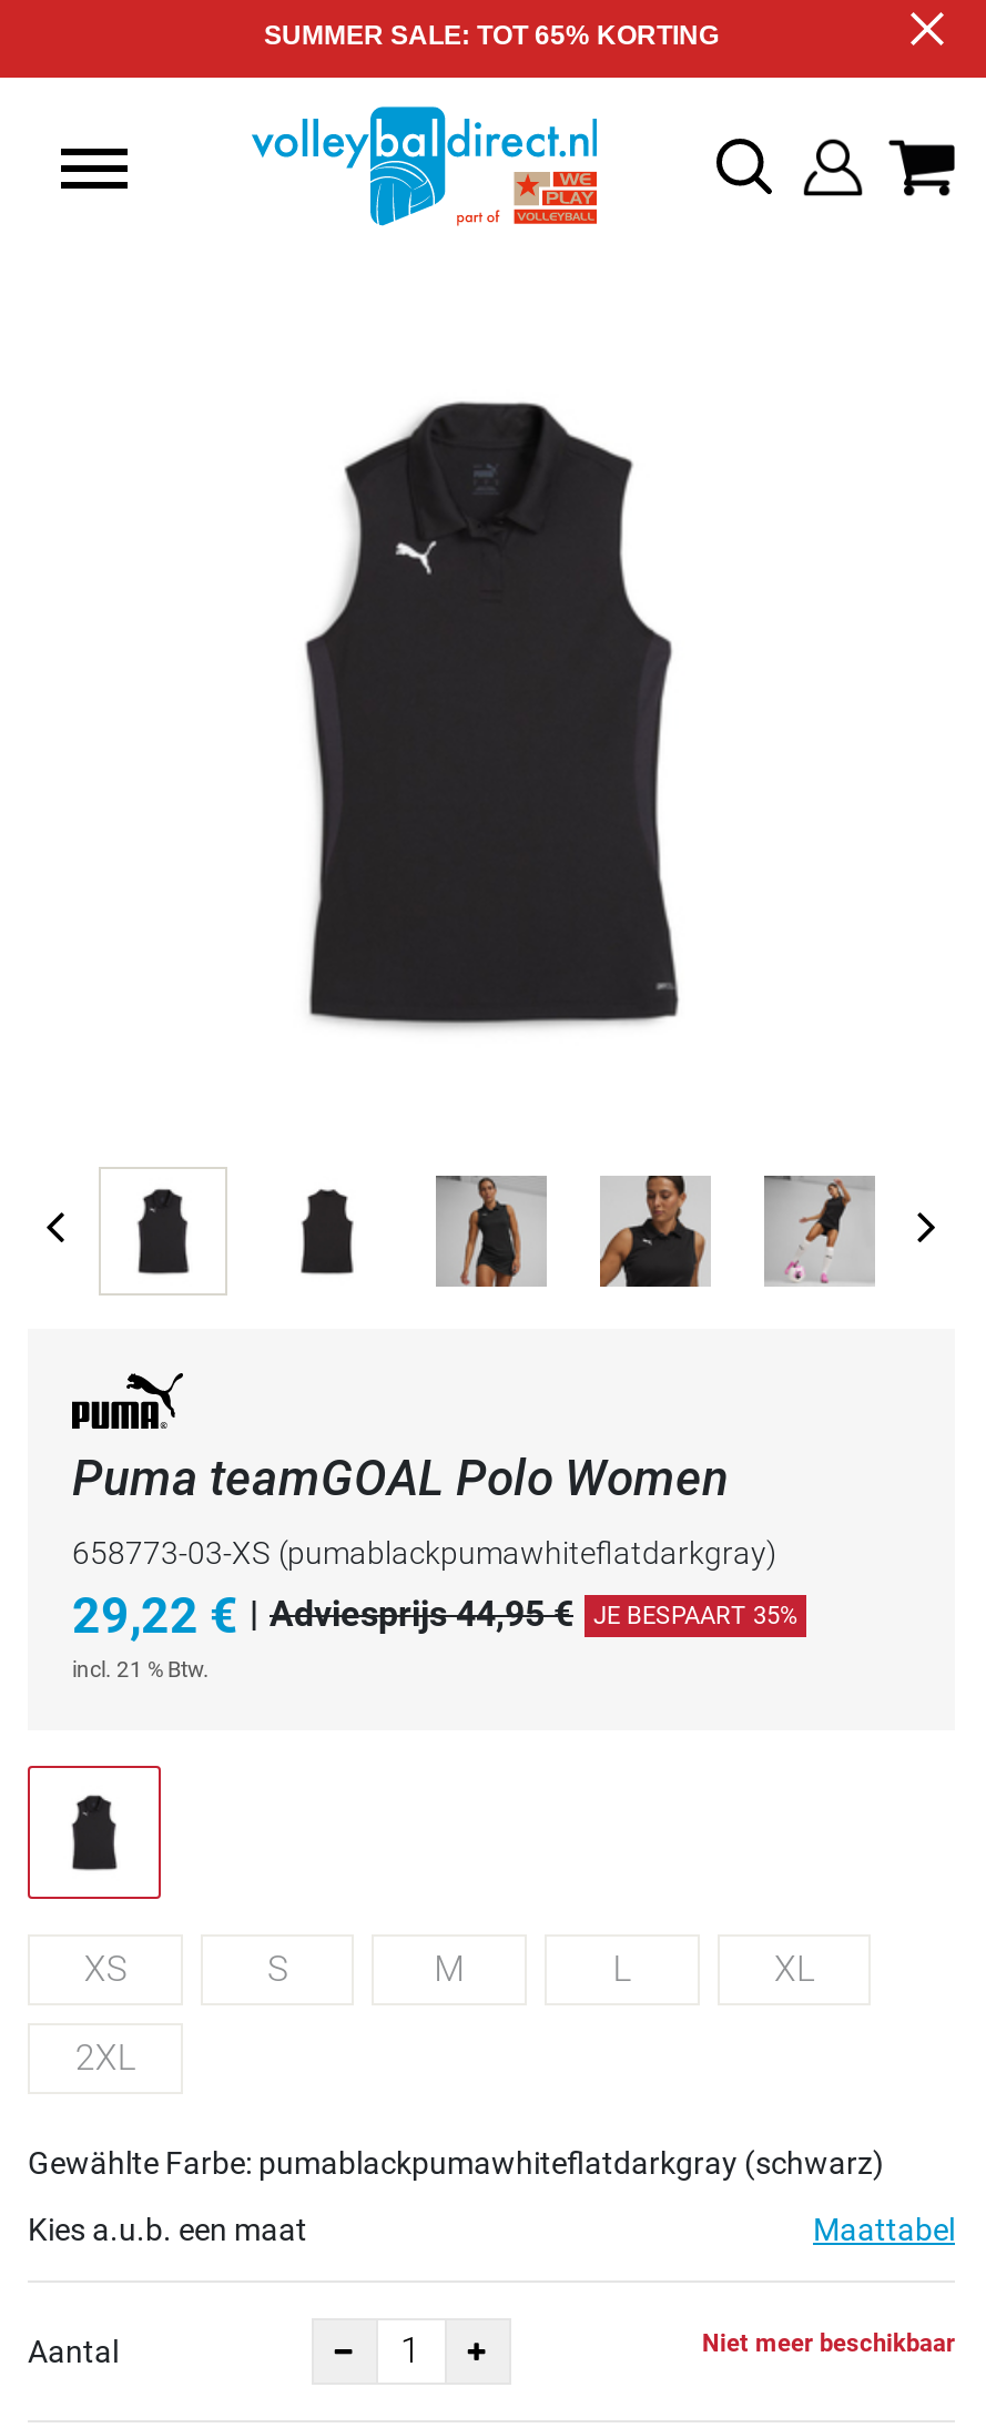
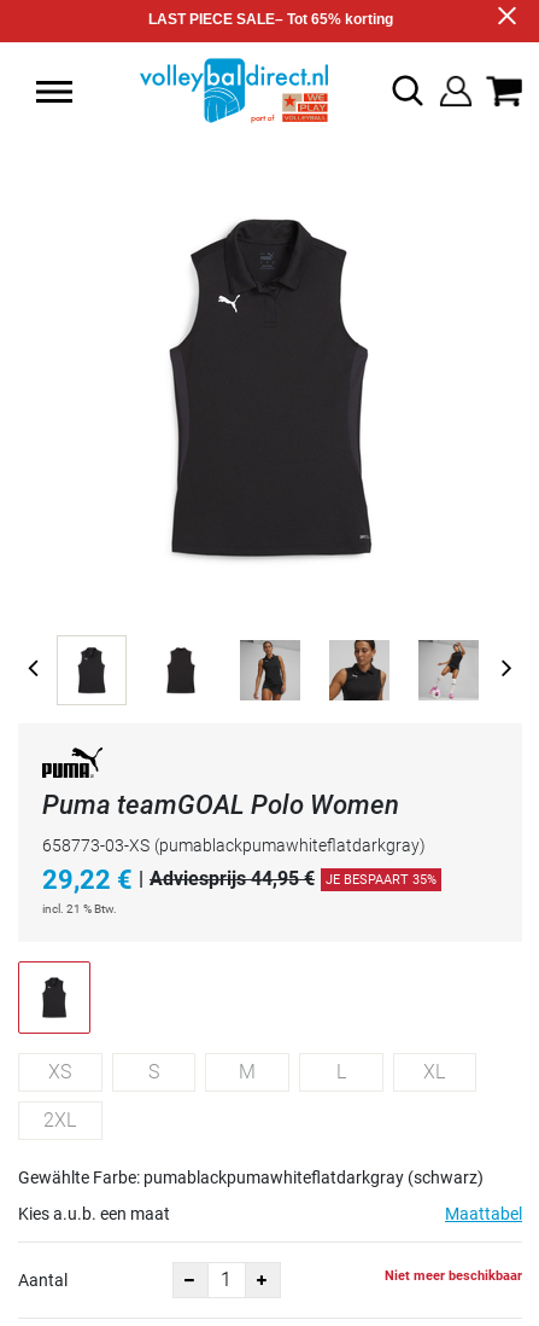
[264,20,719,51] SUMMER SALE: TOT 65% KORTING -> [148,11,392,28] LAST PIECE SALE– Tot 65% korting

